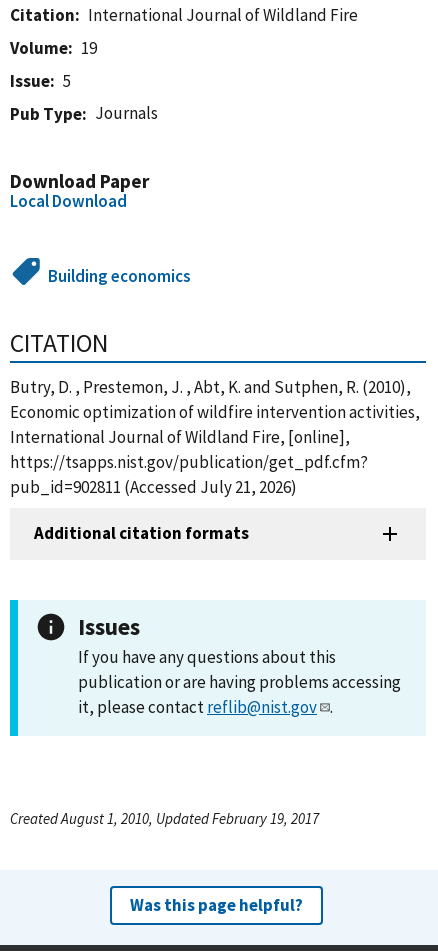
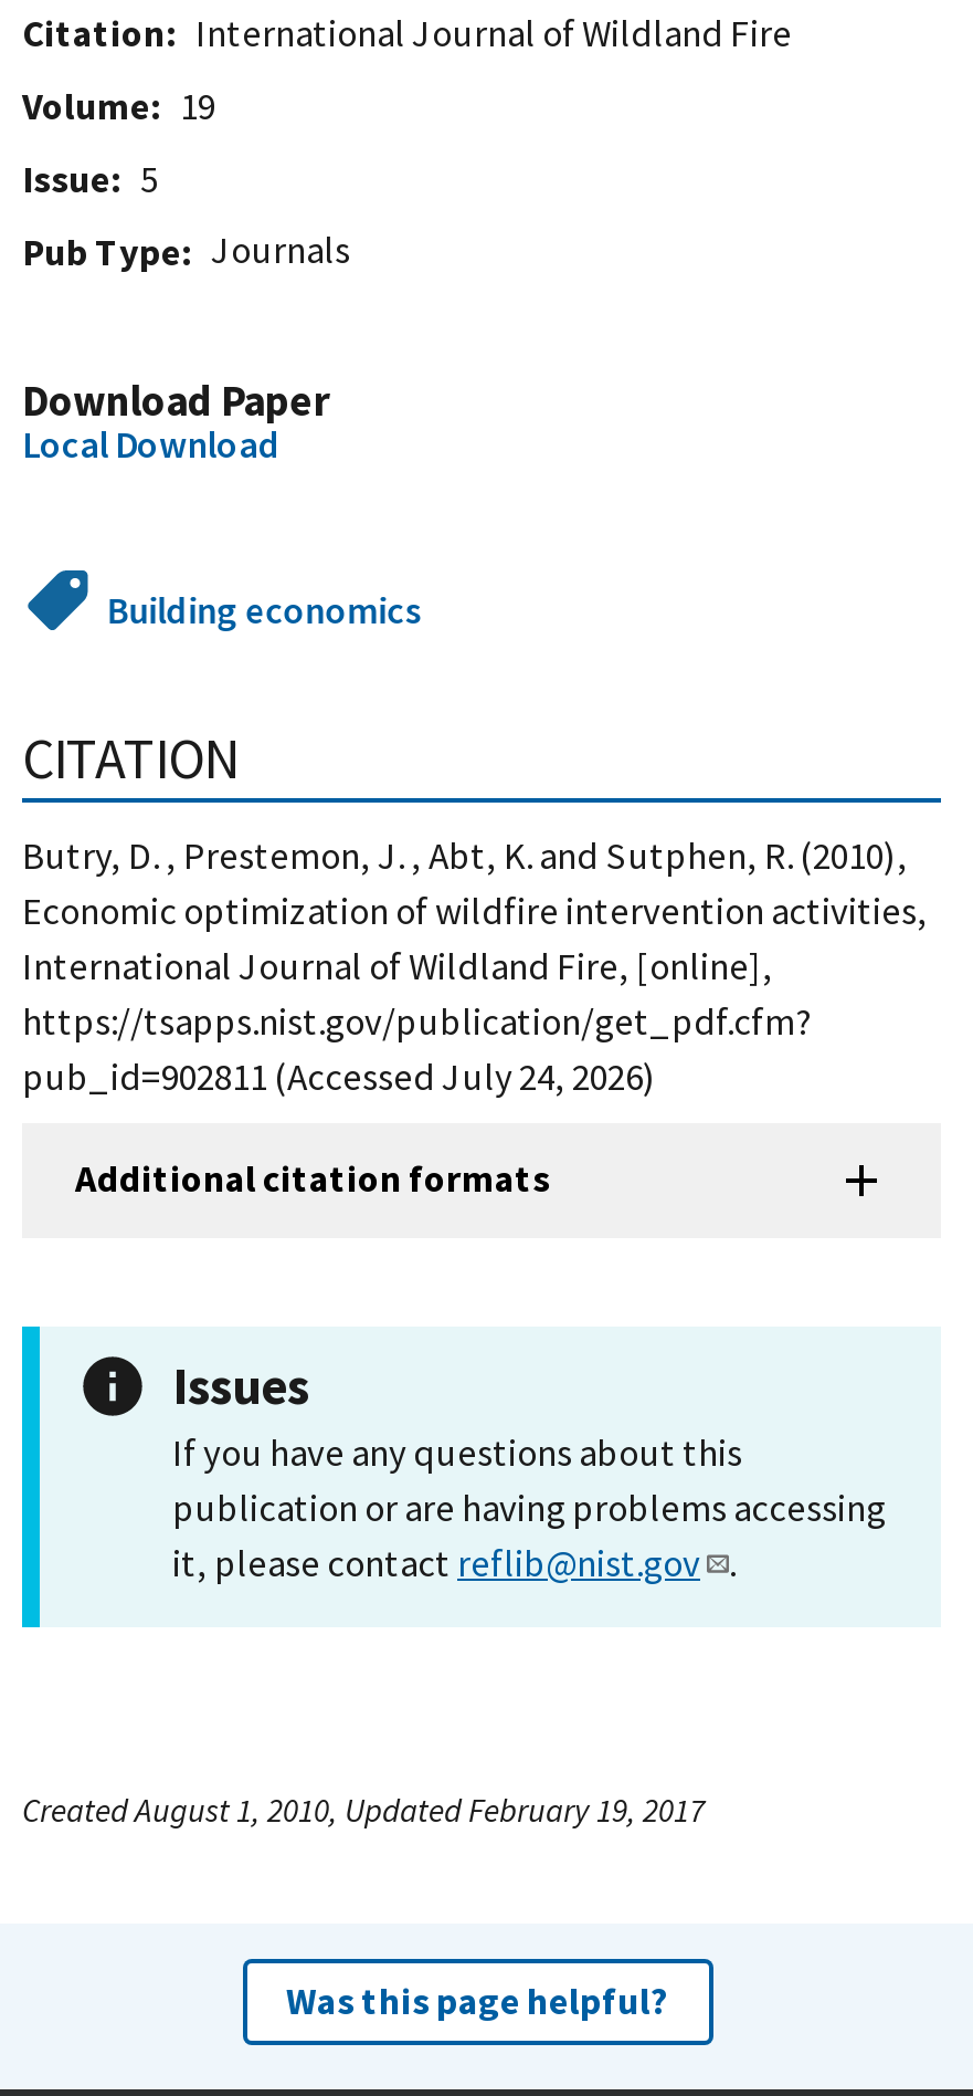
[10,476,297,498] pub_id=902811 (Accessed July 21, 2026) -> [22,1052,656,1101] pub_id=902811 (Accessed July 24, 2026)

